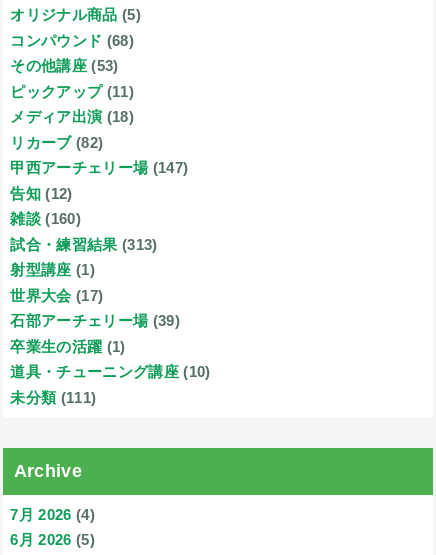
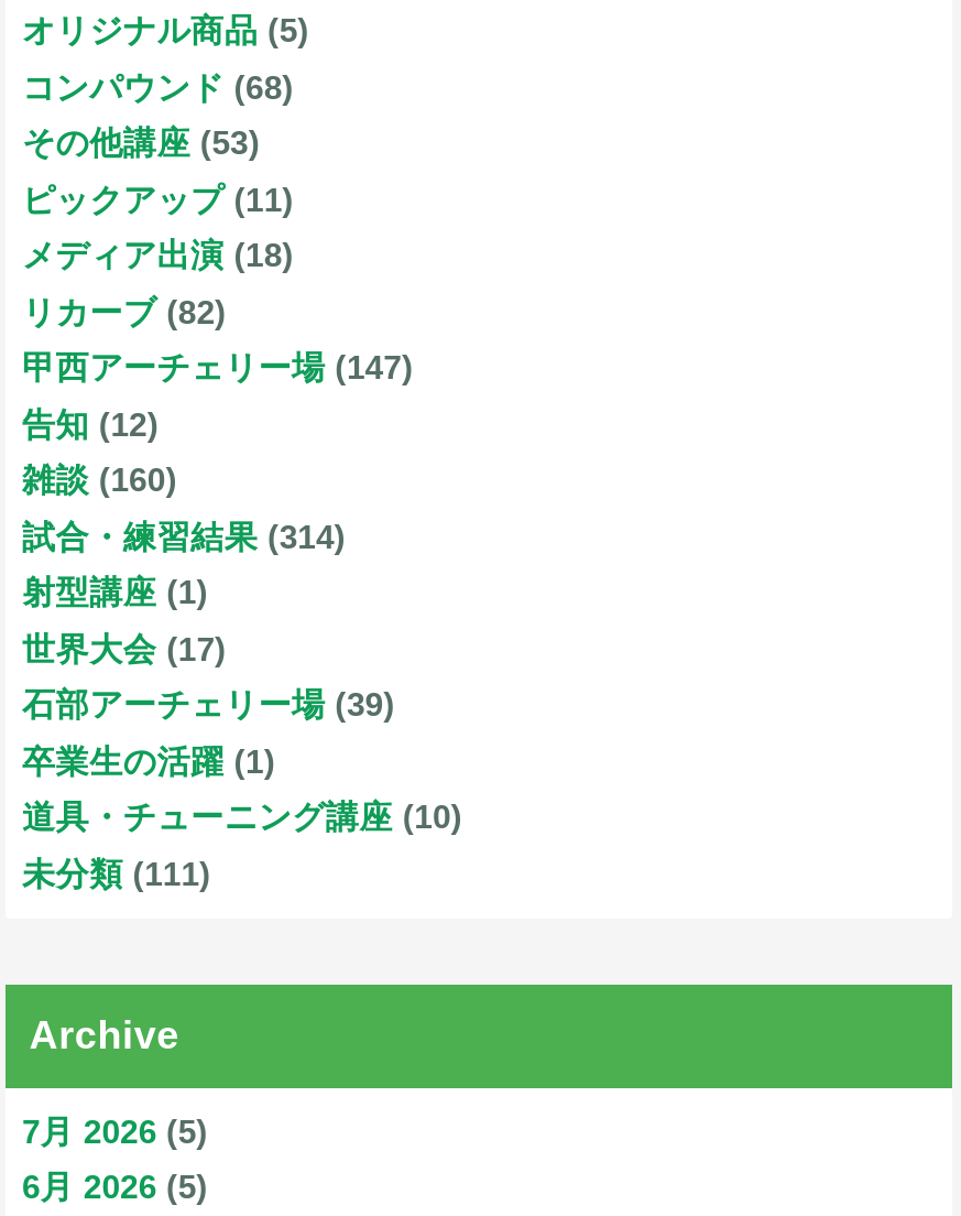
[10,236,158,253] 試合・練習結果 (313) -> [22,517,346,555] 試合・練習結果 (314)
[10,506,95,523] 7月 2026 (4) -> [22,1112,208,1150] 7月 2026 (5)

